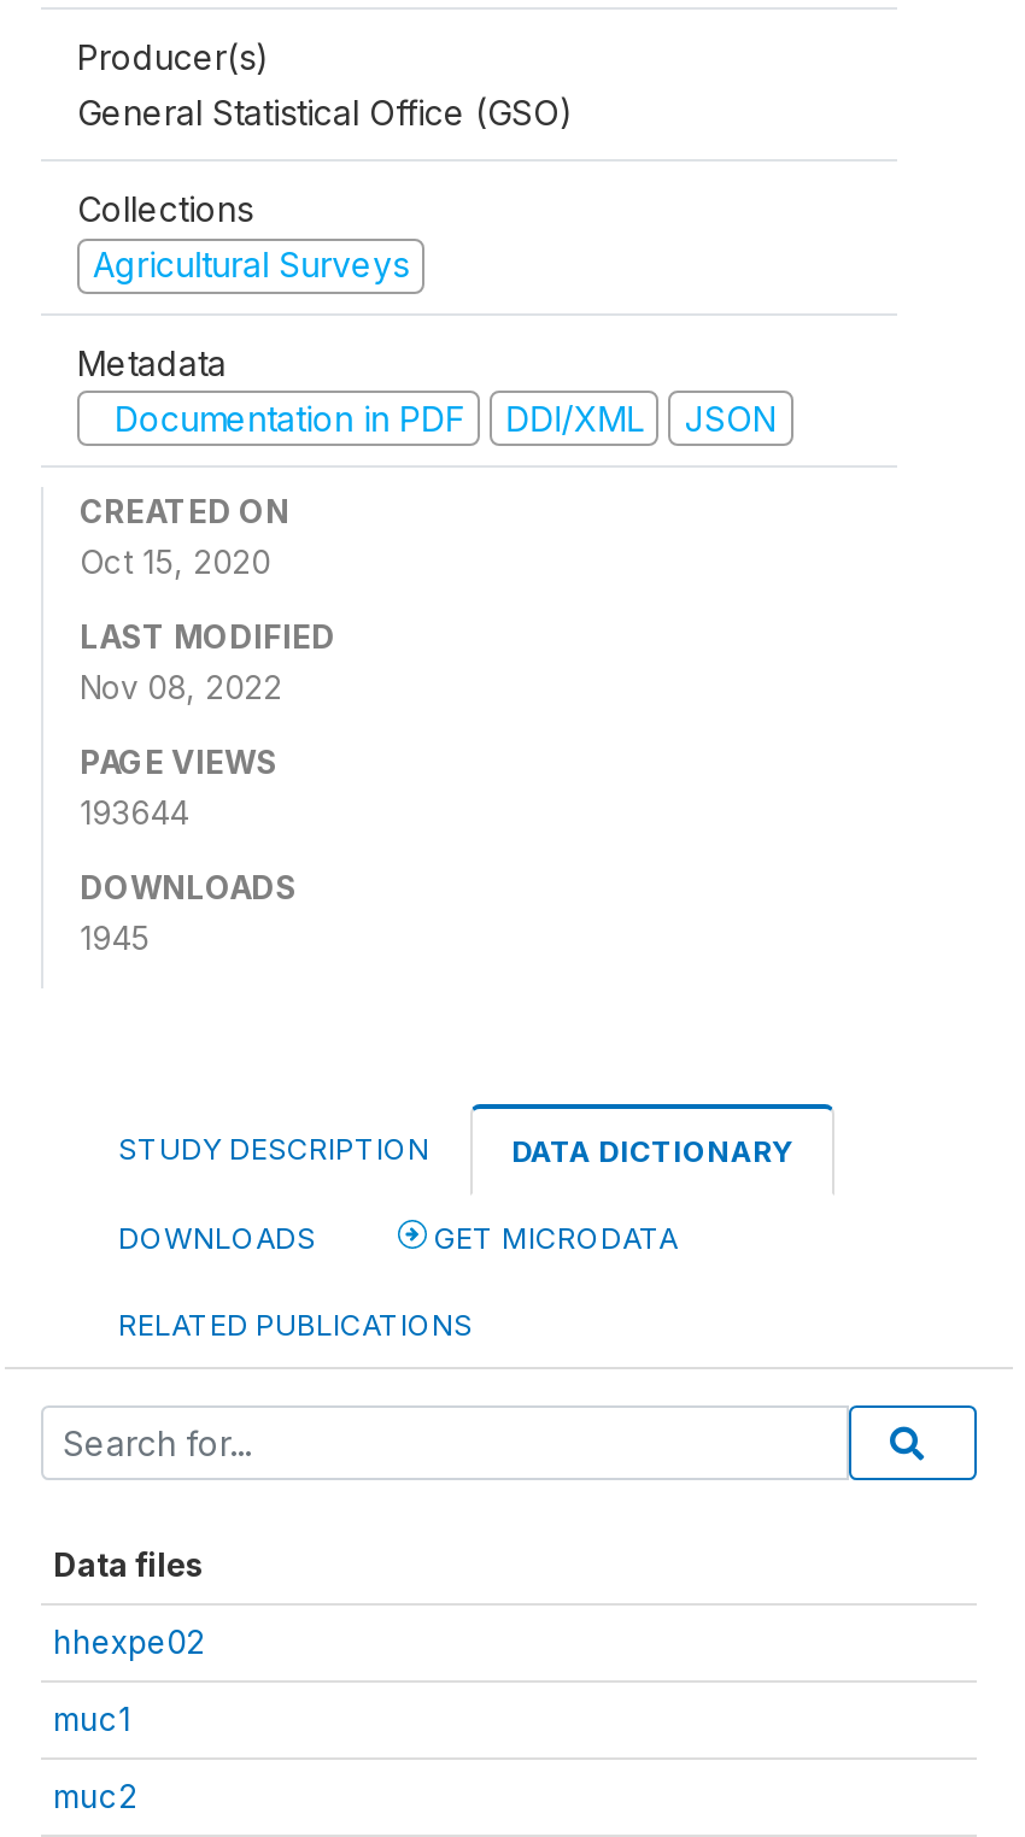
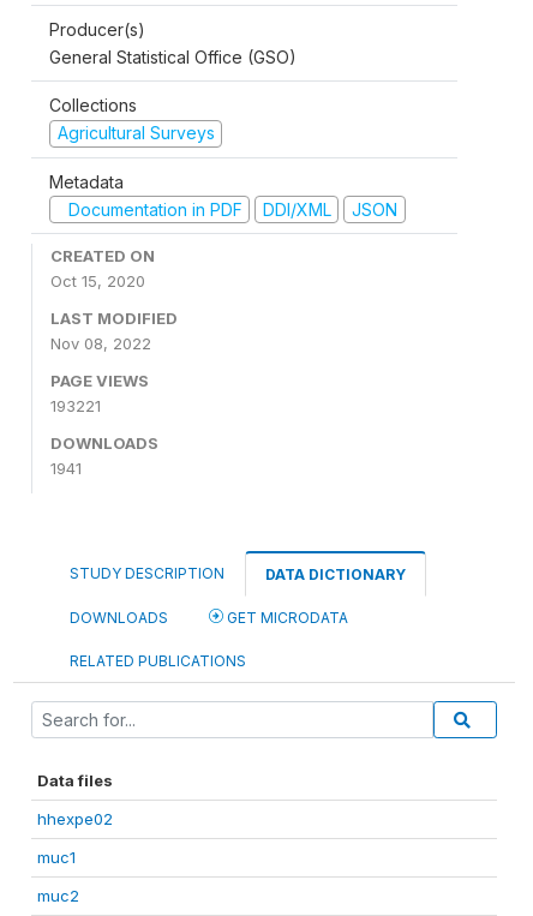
[80,793,188,832] 193644 -> [50,396,101,415] 193221
[80,918,150,957] 1945 -> [50,459,82,478] 1941

